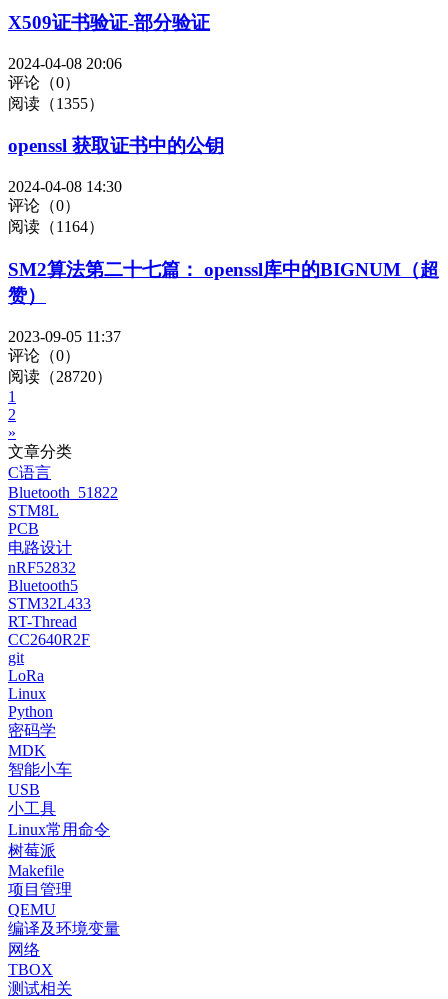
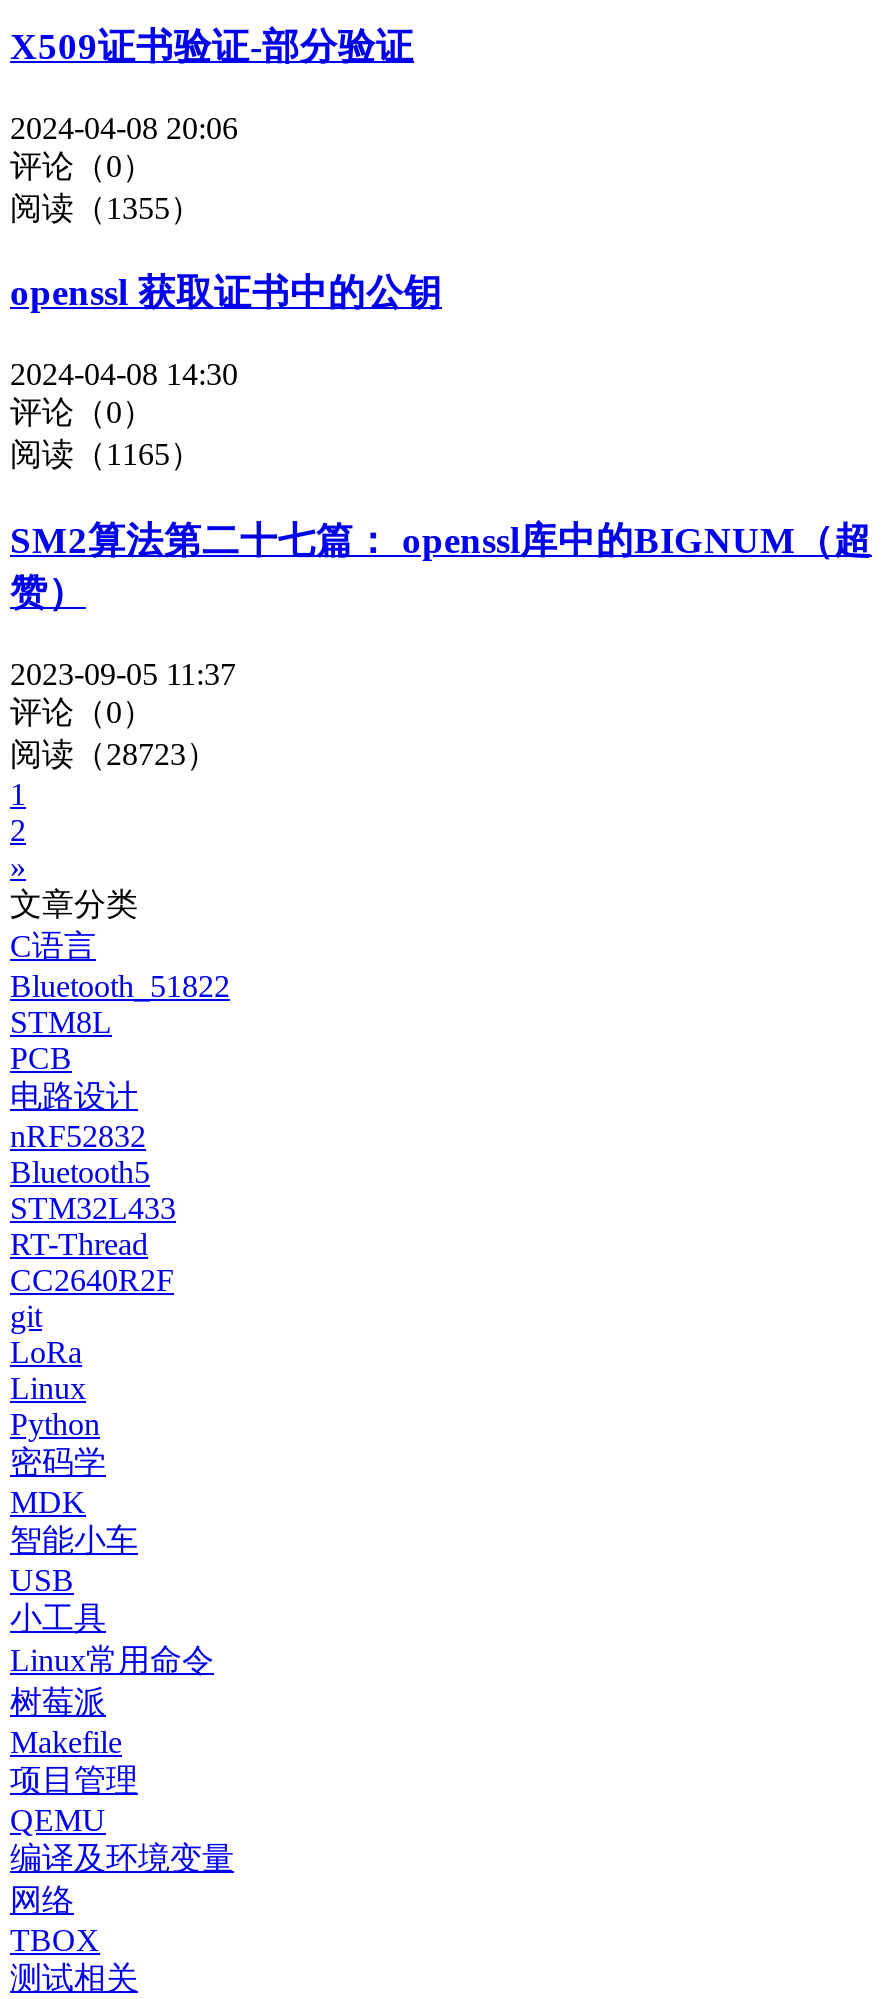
[8,218,104,235] 阅读（1164） -> [10,437,202,471] 阅读（1165）
[8,368,112,385] 阅读（28720） -> [10,736,218,770] 阅读（28723）

